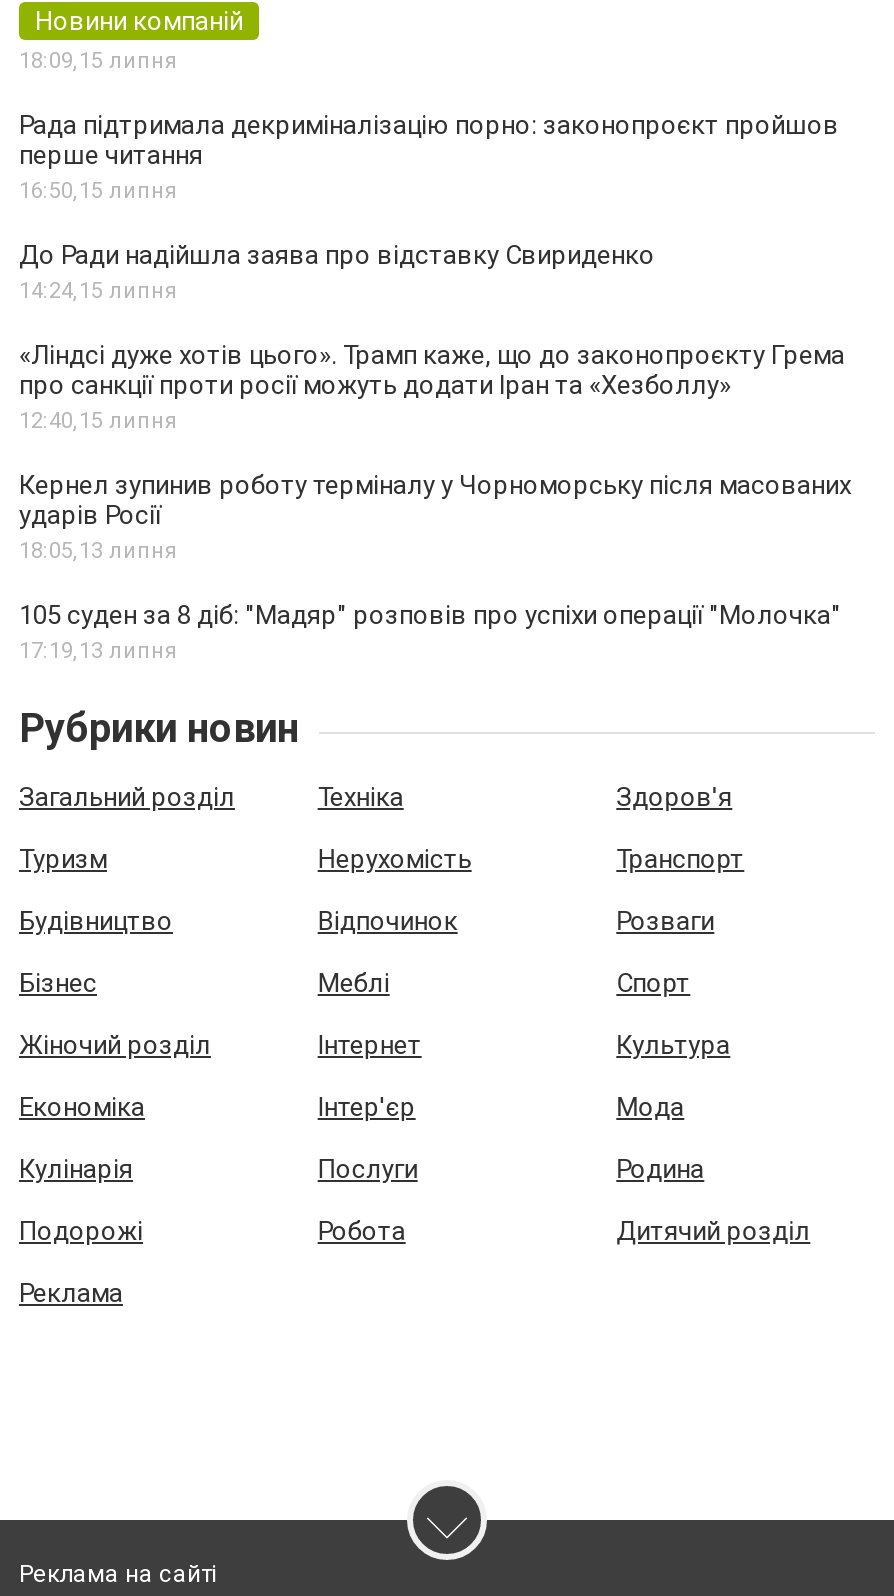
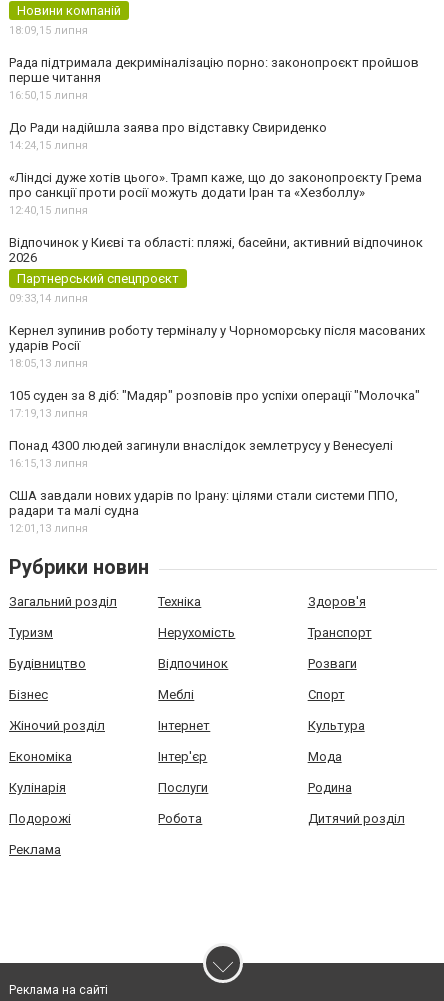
none -> [9,235,423,305] Відпочинок у Києві та області: пляжі, басейни, активний відпочинок | 2026 | Партнерський спецпроєкт | 09:33,14 липня
none -> [9,438,398,535] Понад 4300 людей загинули внаслідок землетрусу у Венесуелі | 16:15,13 липня | США завдали нових ударів по Ірану: цілями стали системи ППО, | радари та малі судна | 12:01, 13 липня

